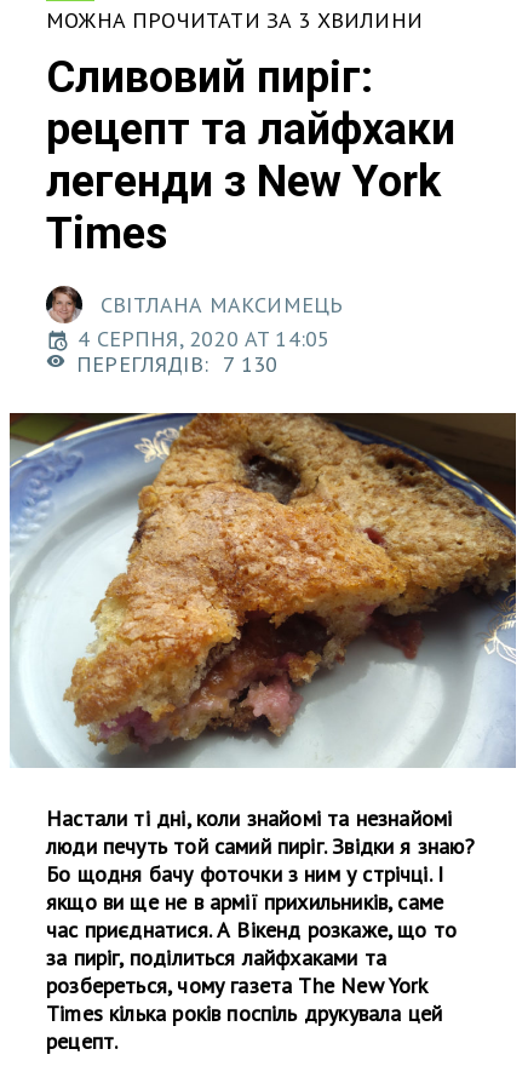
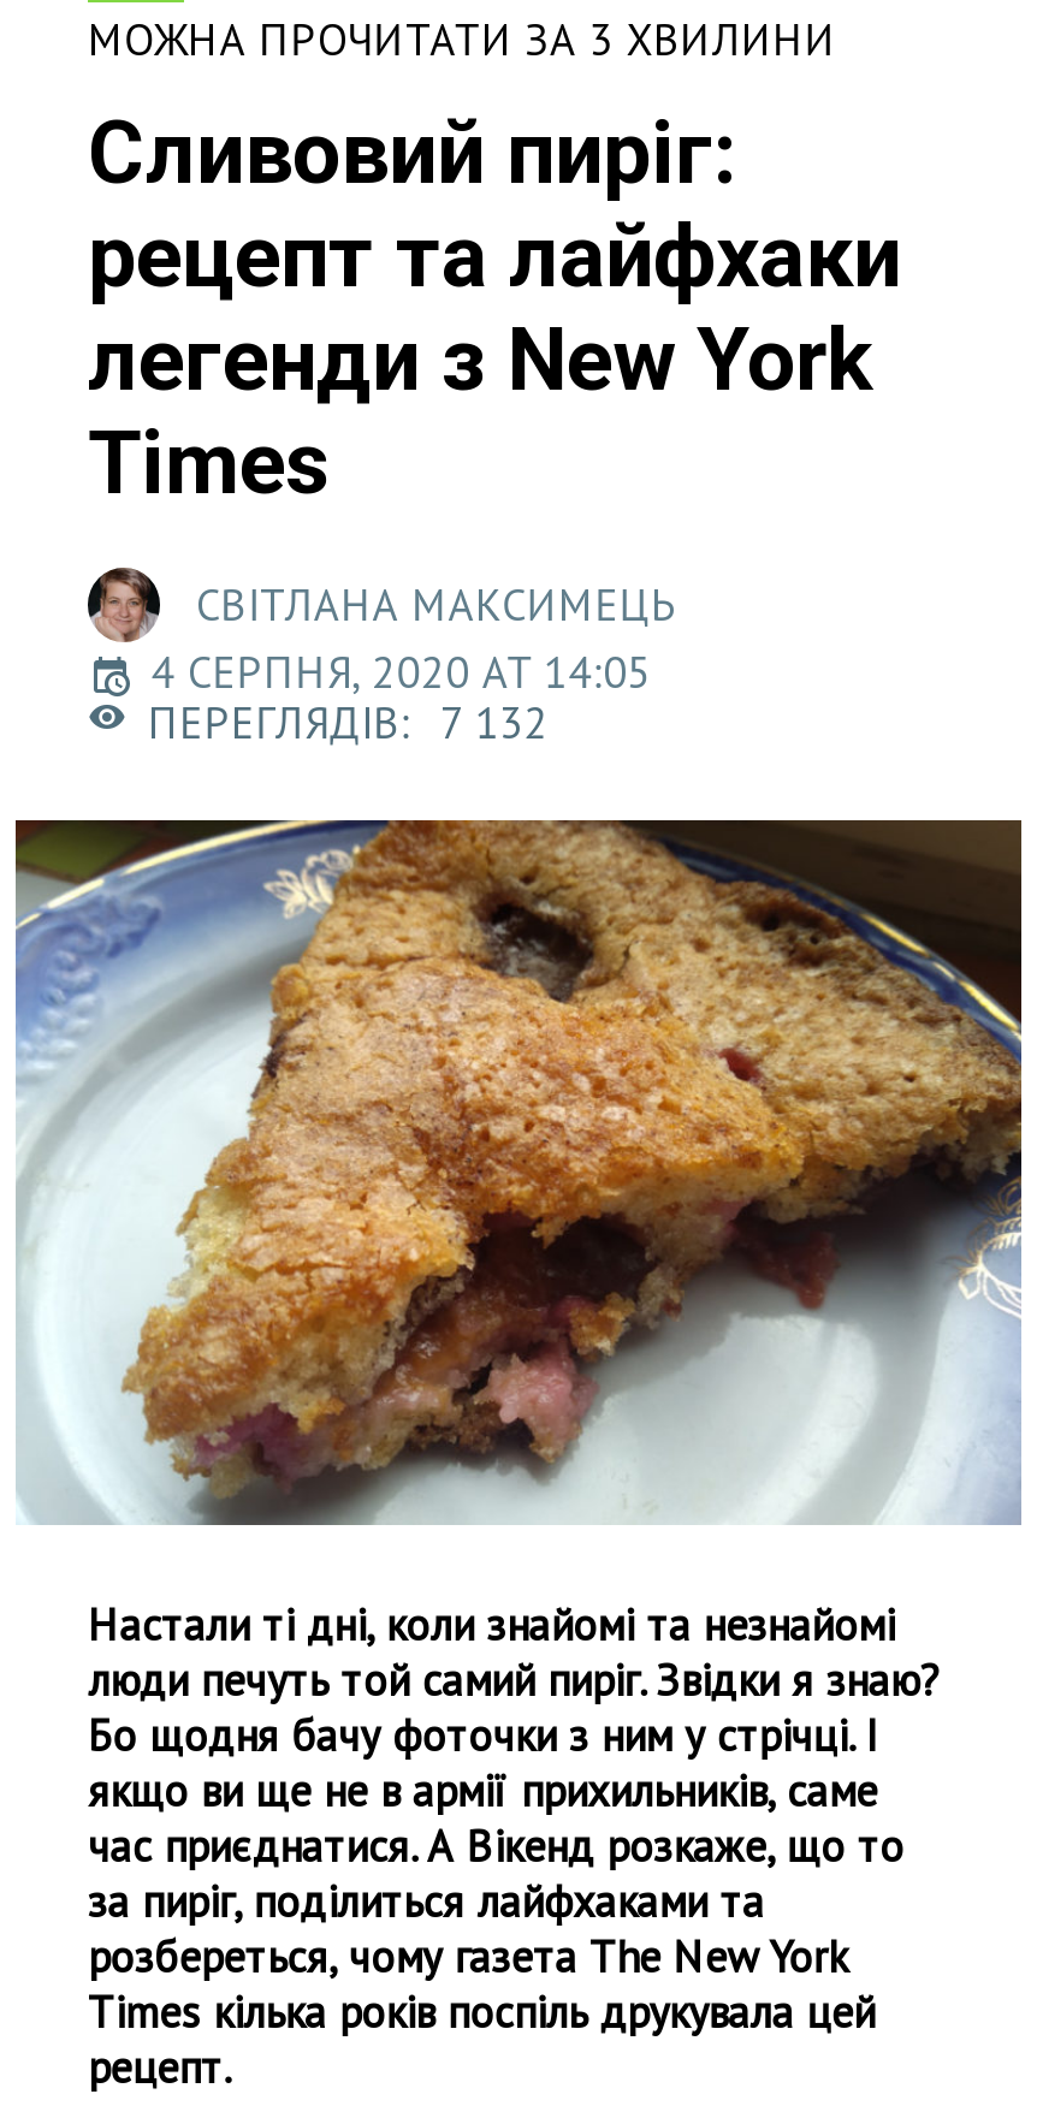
[76,350,278,378] ПЕРЕГЛЯДІВ: 7 130 -> [148,695,548,751] ПЕРЕГЛЯДІВ: 7 132

